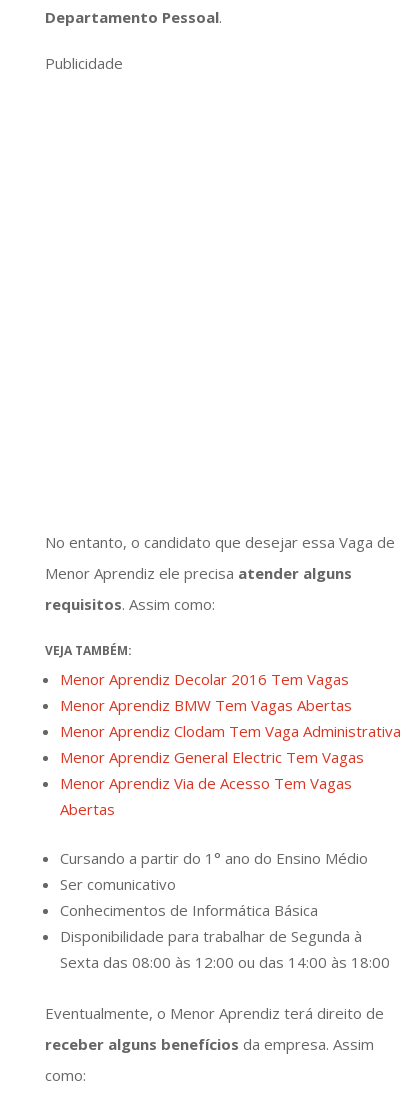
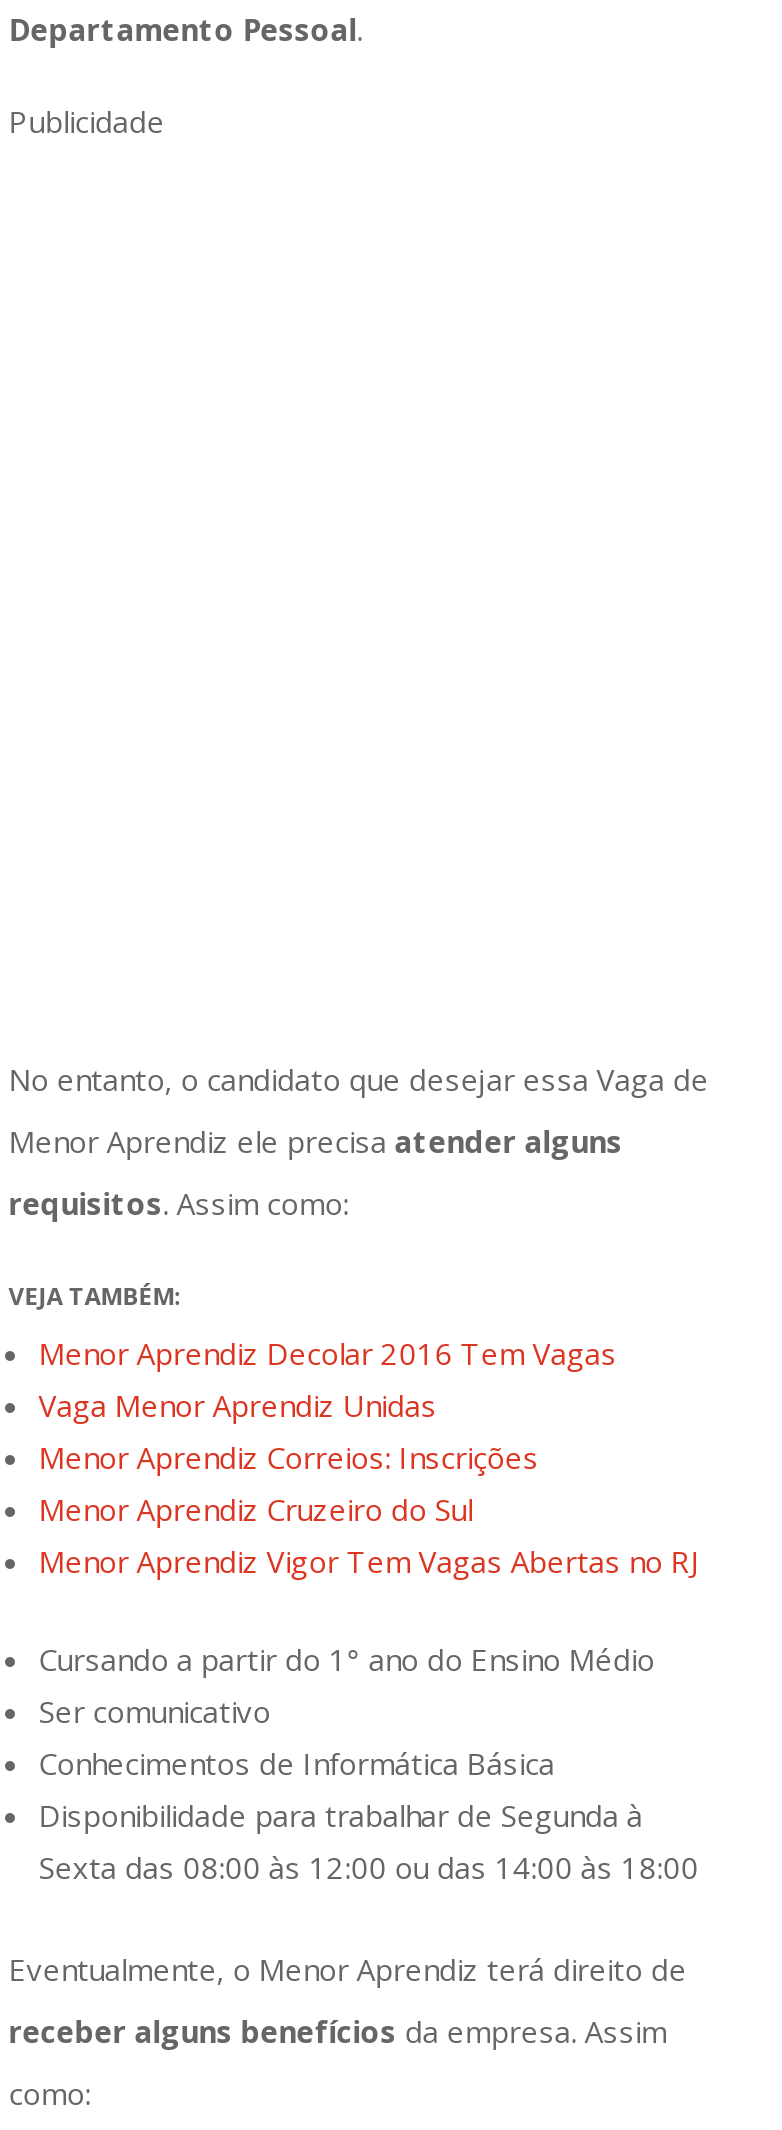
[60,695,401,819] Menor Aprendiz BMW Tem Vagas Abertas | Menor Aprendiz Clodam Tem Vaga Administrativa | Menor Aprendiz General Electric Tem Vagas | Menor Aprendiz Via de Acesso Tem Vagas | Abertas -> [39,1385,699,1581] Vaga Menor Aprendiz Unidas | Menor Aprendiz Correios: Inscrições | Menor Aprendiz Cruzeiro do Sul | Menor Aprendiz Vigor Tem Vagas Abertas no RJ

